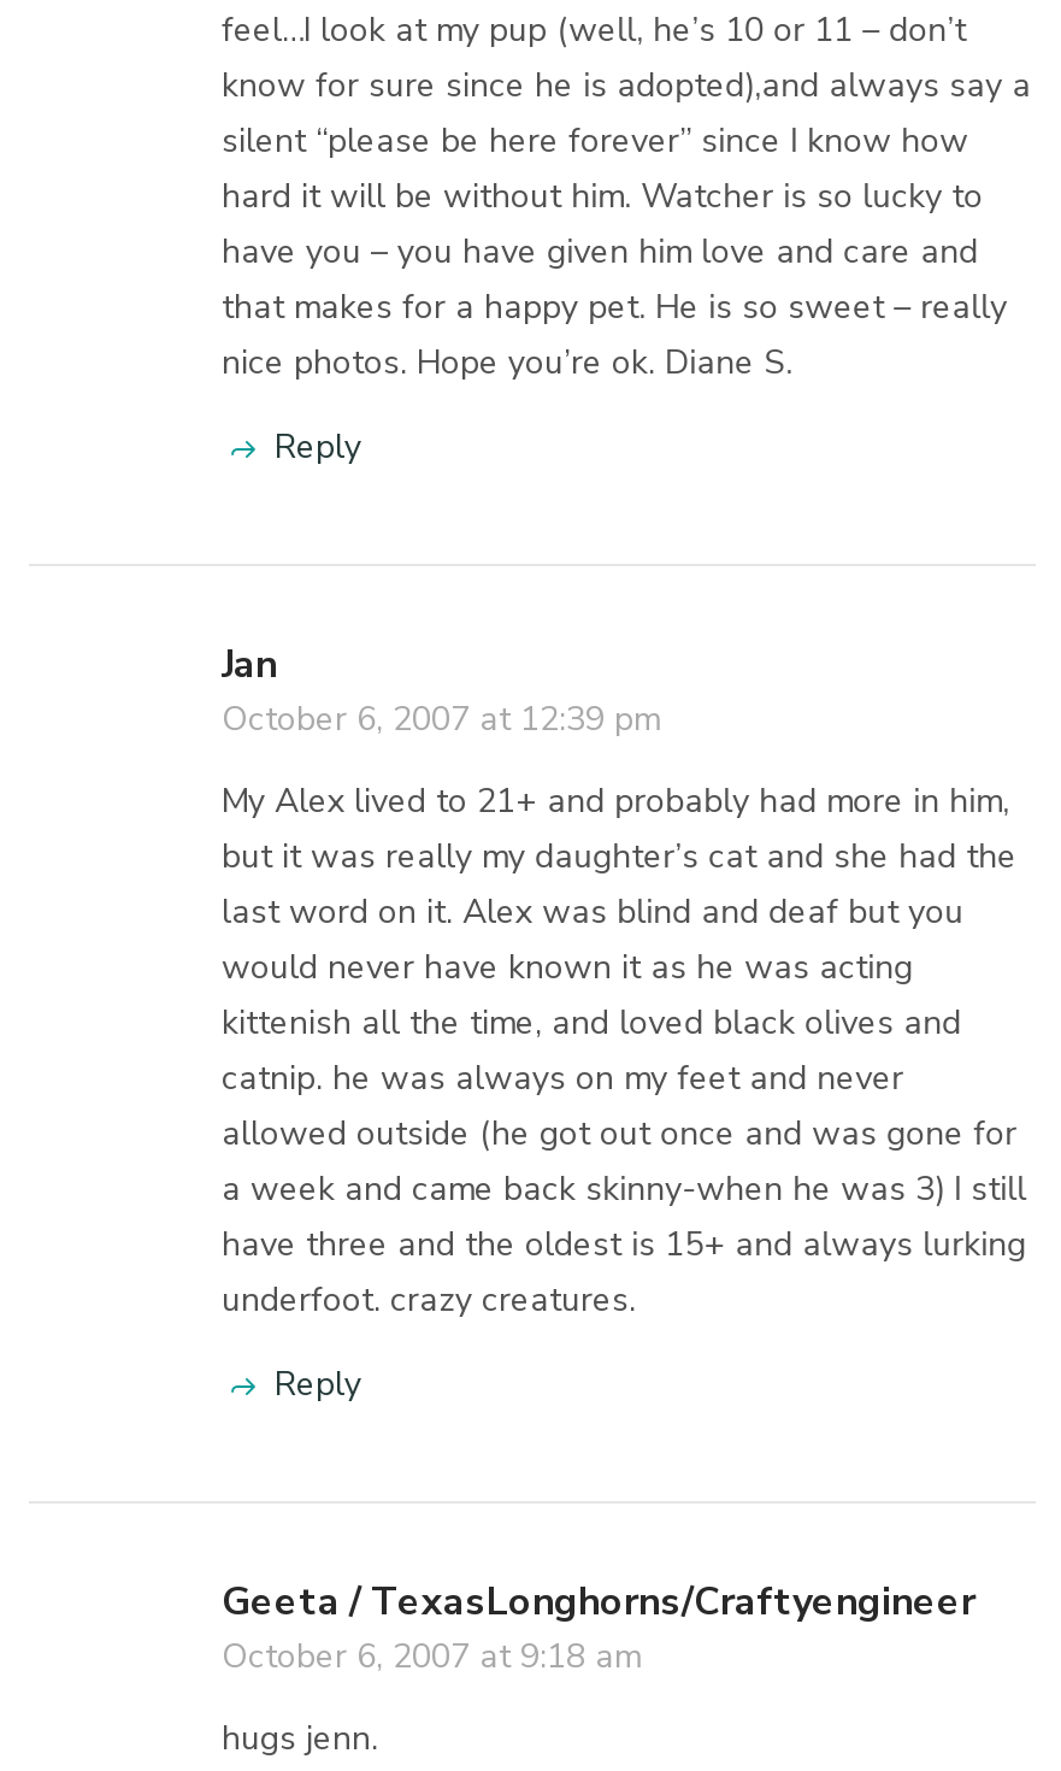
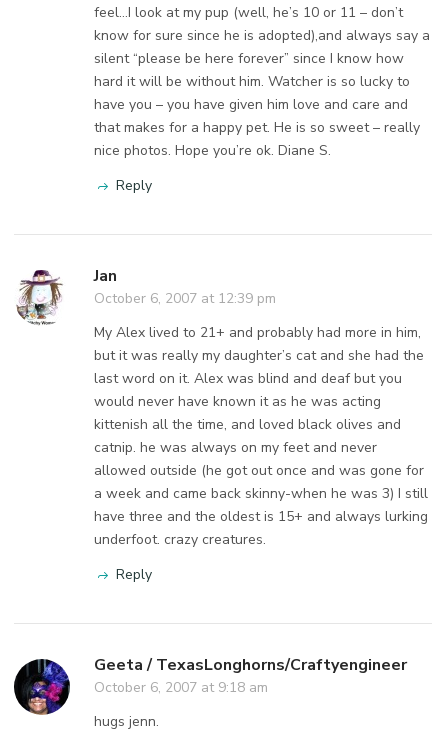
none -> [16,269,63,326] [image]
none -> [13,658,71,716] [image]

